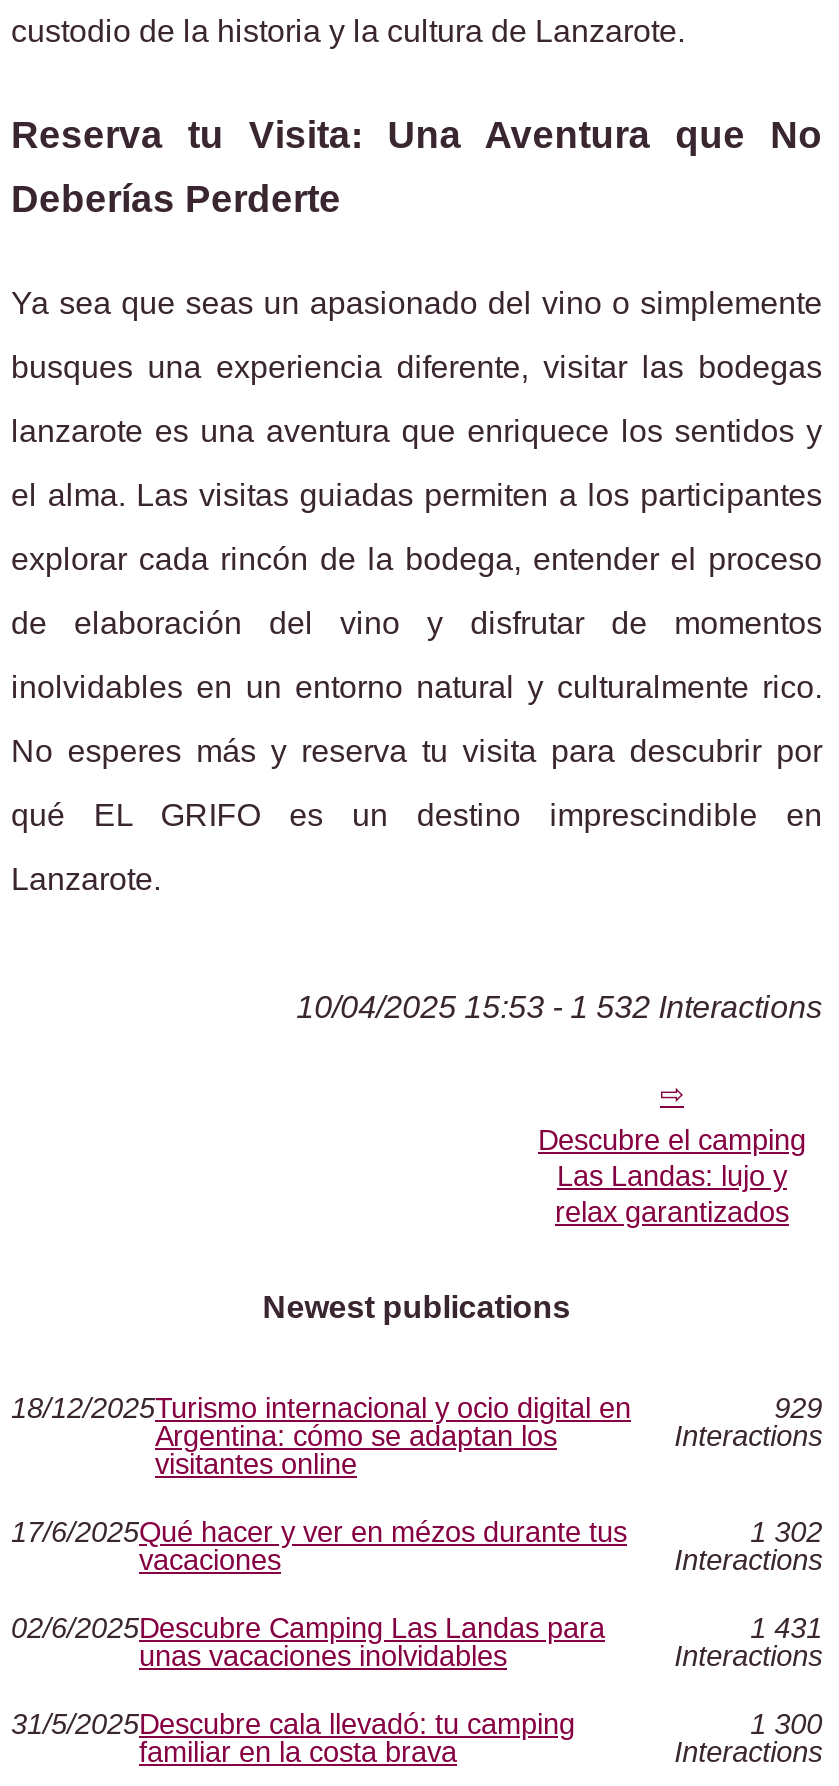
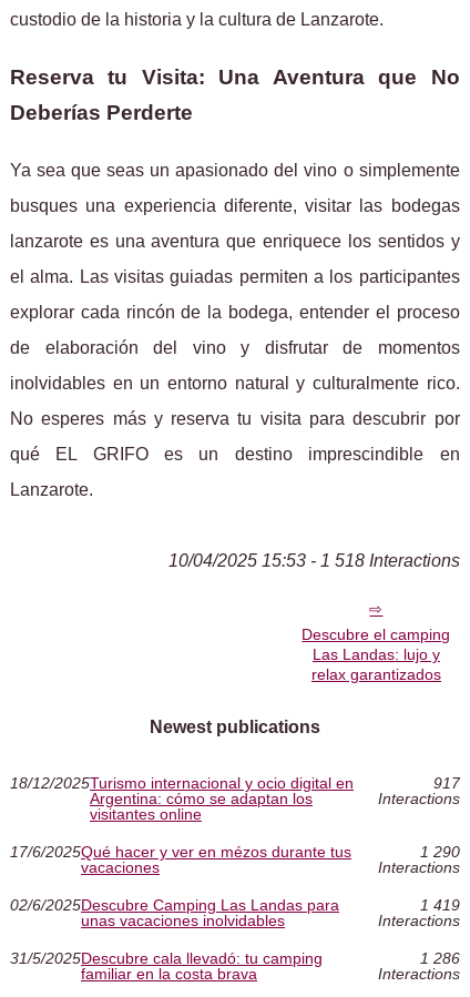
[296,991,822,1025] 10/04/2025 15:53 - 1 532 Interactions -> [168,552,460,570] 10/04/2025 15:53 - 1 518 Interactions
[774,1393,822,1425] 929 -> [433,774,460,792] 917
[750,1517,822,1549] 1 302 -> [420,843,460,861] 1 290
[750,1613,822,1645] 1 431 -> [420,896,460,914] 1 419
[750,1709,822,1741] 1 300 -> [420,950,460,967] 1 286

